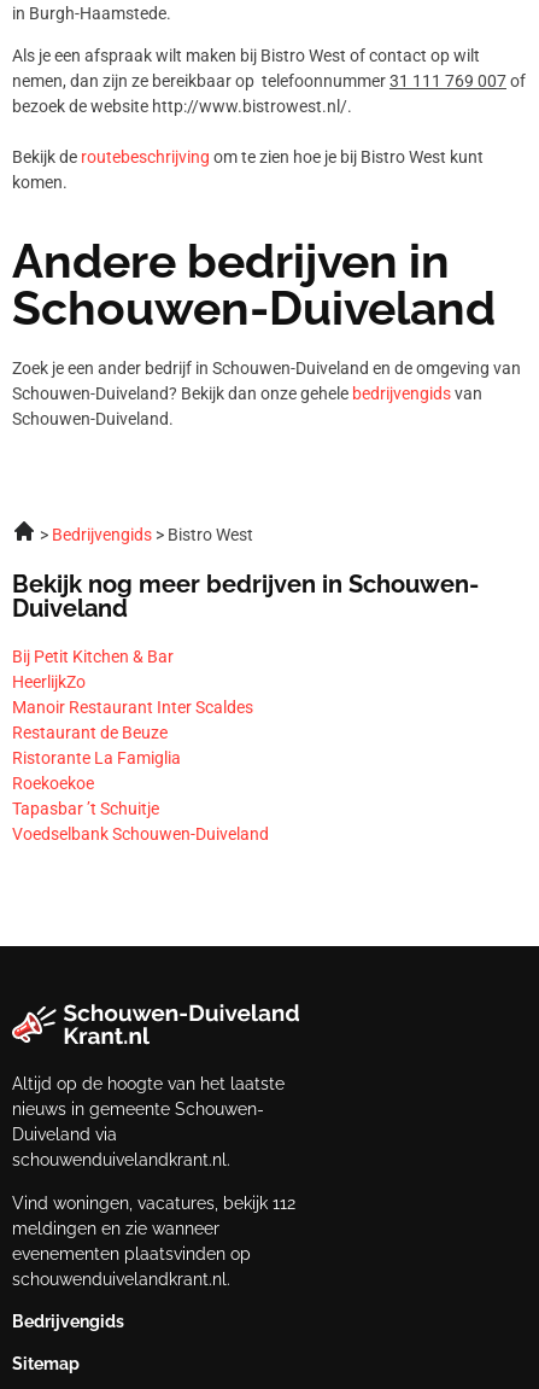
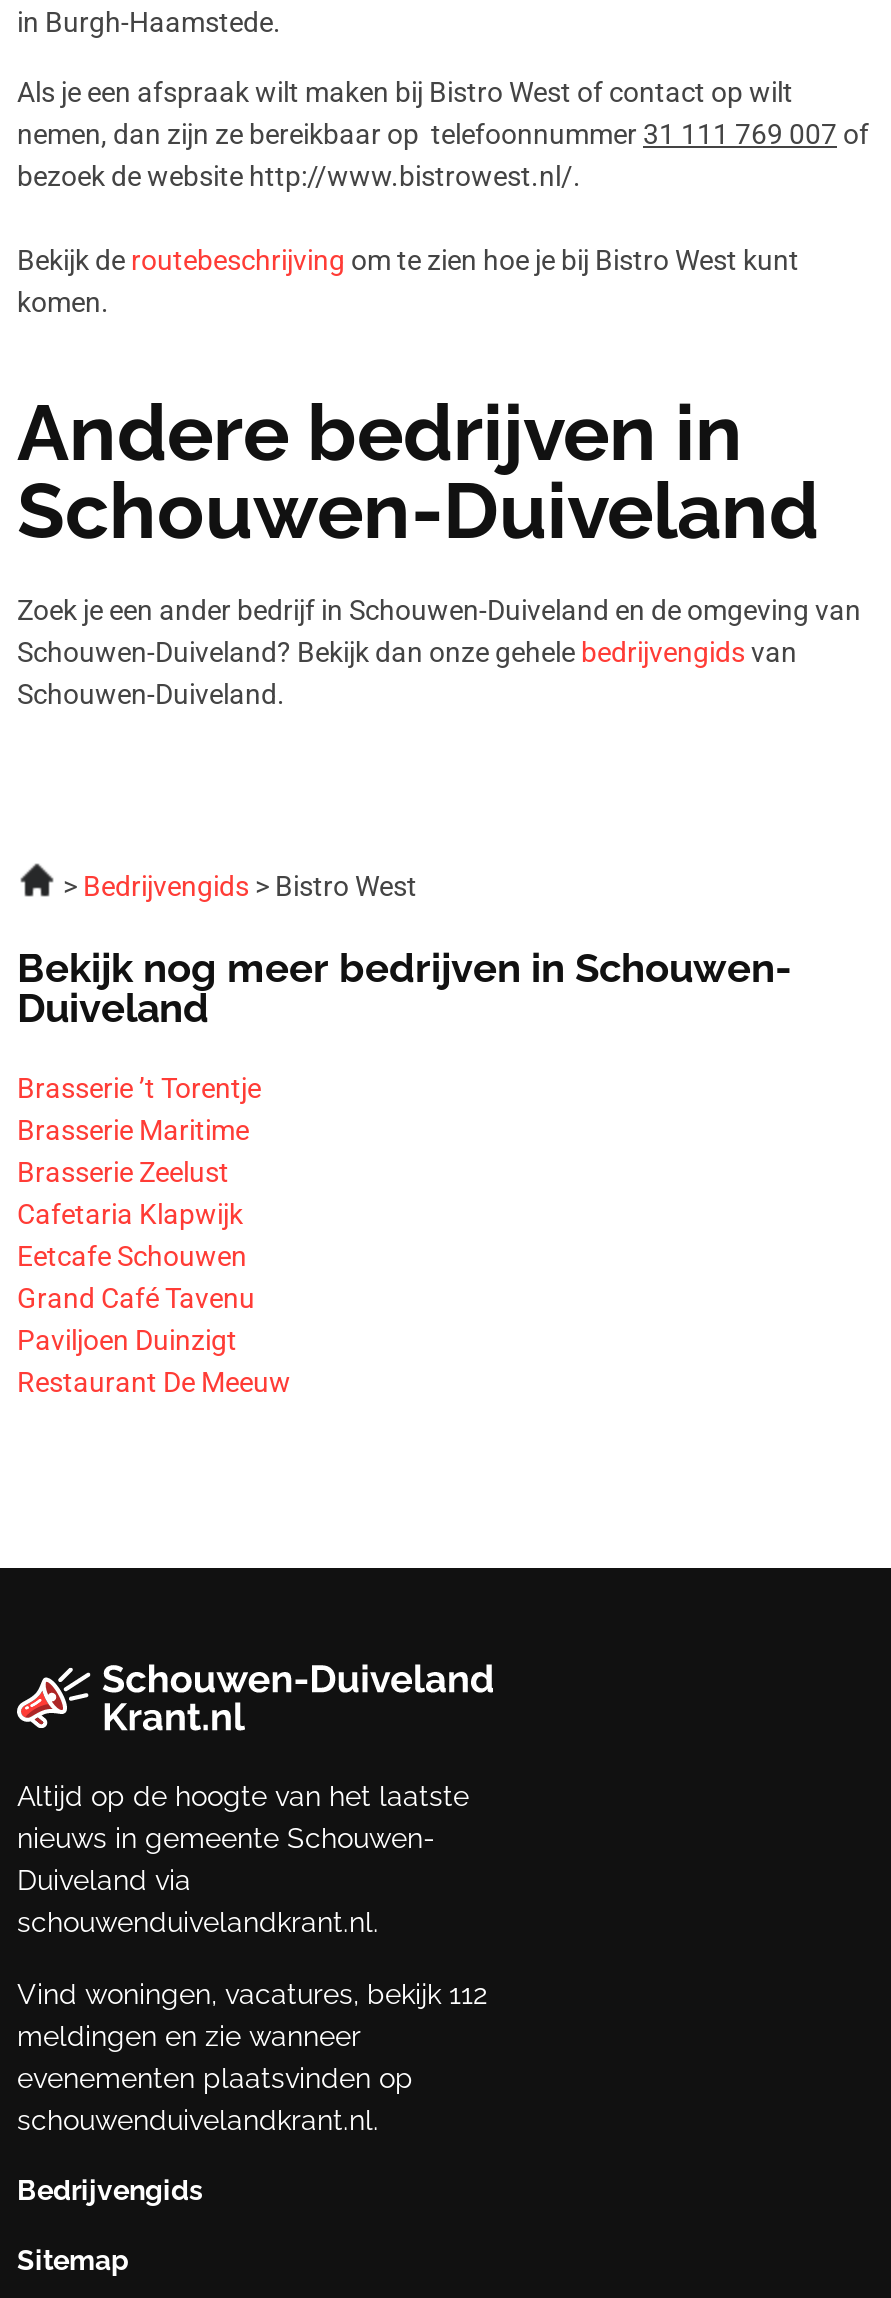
[12,647,269,844] Bij Petit Kitchen & Bar | HeerlijkZo | Manoir Restaurant Inter Scaldes | Restaurant de Beuze | Ristorante La Famiglia | Roekoekoe | Tapasbar ’t Schuitje | Voedselbank Schouwen-Duiveland -> [17,1072,291,1398] Brasserie ’t Torentje | Brasserie Maritime | Brasserie Zeelust | Cafetaria Klapwijk | Eetcafe Schouwen | Grand Café Tavenu | Paviljoen Duinzigt | Restaurant De Meeuw

